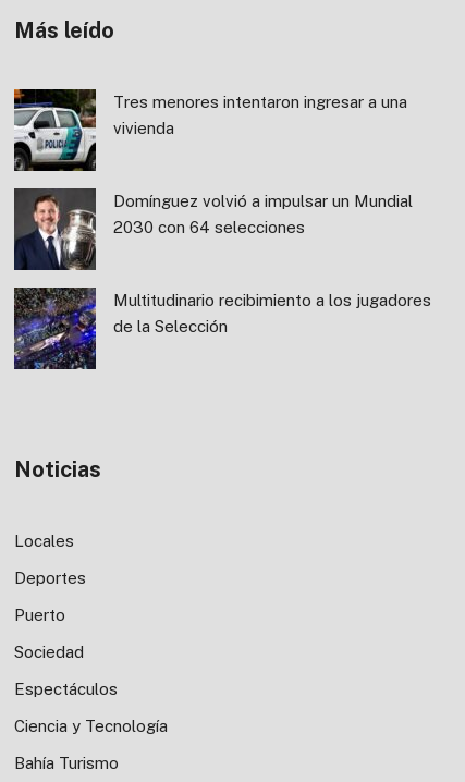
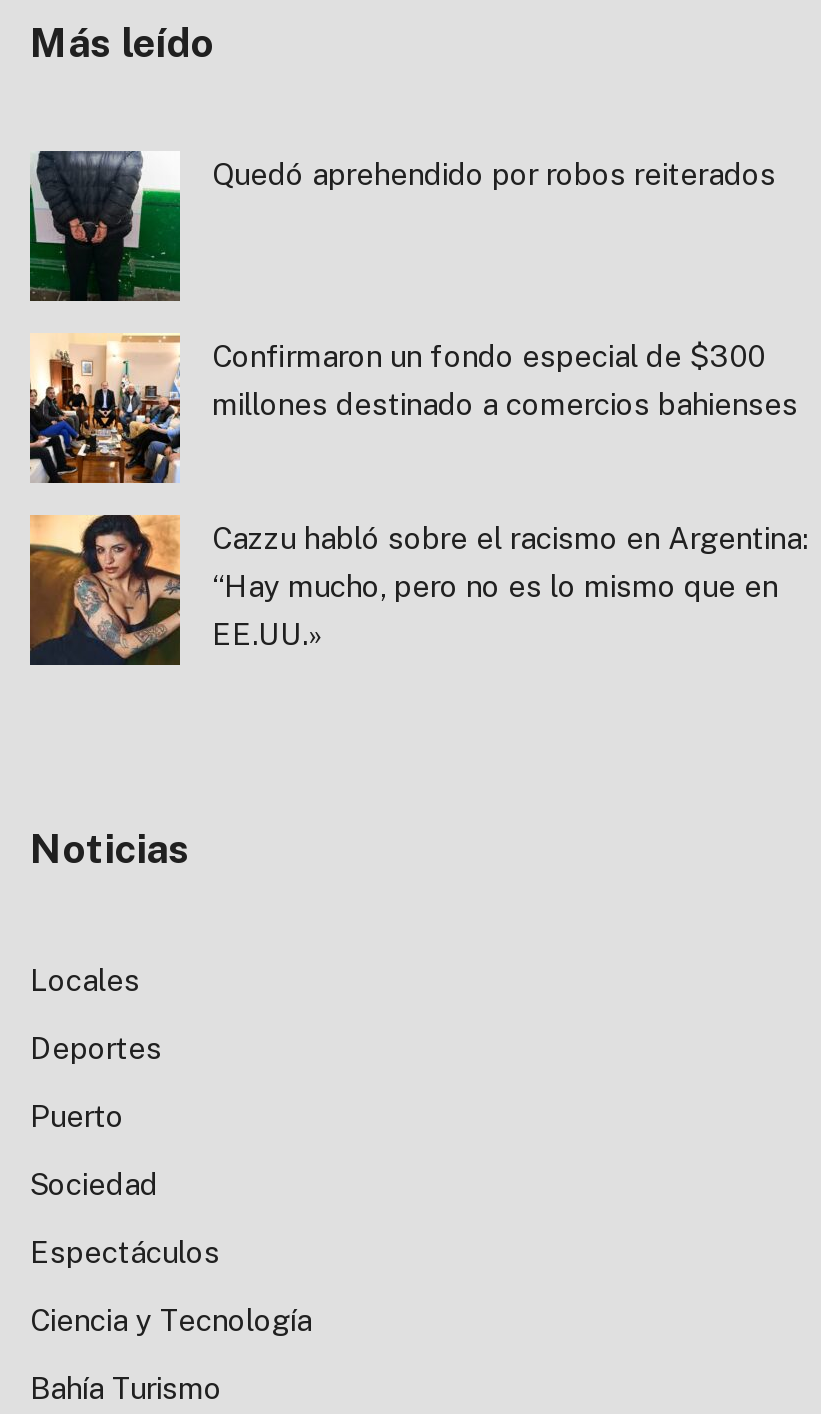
[13,88,407,172] [image] | Tres menores intentaron ingresar a una | vivienda -> [28,150,776,304] [image] | Quedó aprehendido por robos reiterados
[13,187,413,271] [image] | Domínguez volvió a impulsar un Mundial | 2030 con 64 selecciones -> [28,332,798,486] [image] | Confirmaron un fondo especial de $300 | millones destinado a comercios bahienses
[13,286,431,370] [image] | Multitudinario recibimiento a los jugadores | de la Selección -> [28,514,808,668] [image] | Cazzu habló sobre el racismo en Argentina: | “Hay mucho, pero no es lo mismo que en | EE.UU.»

